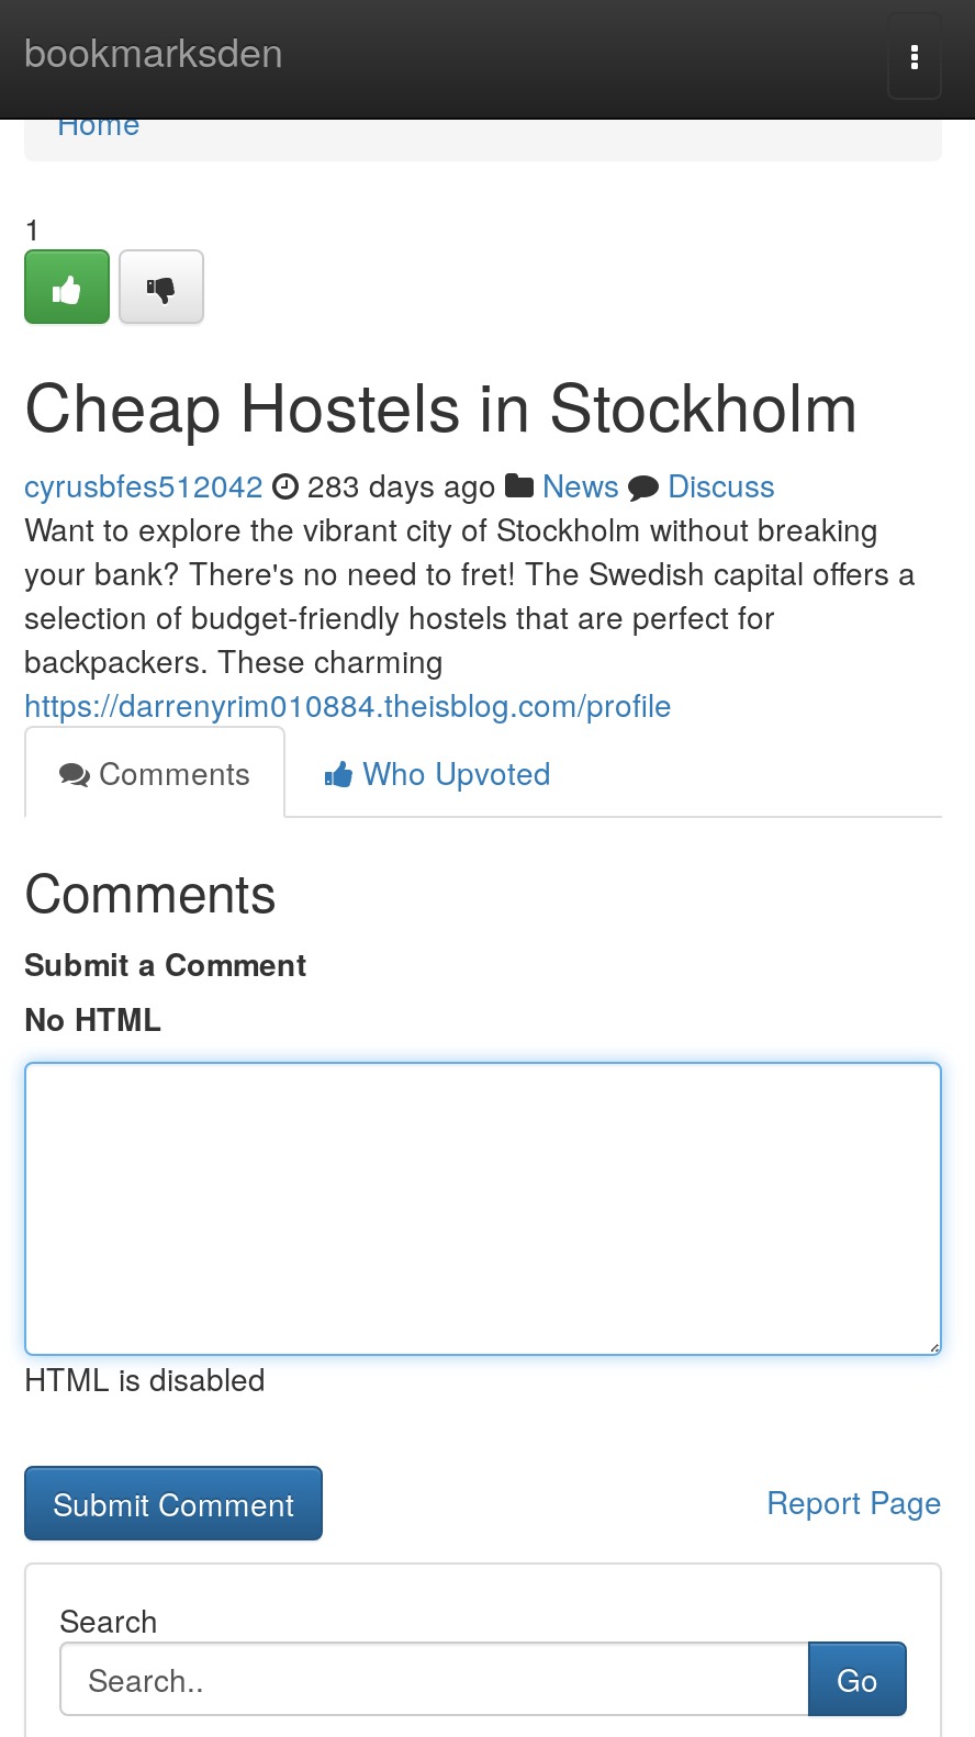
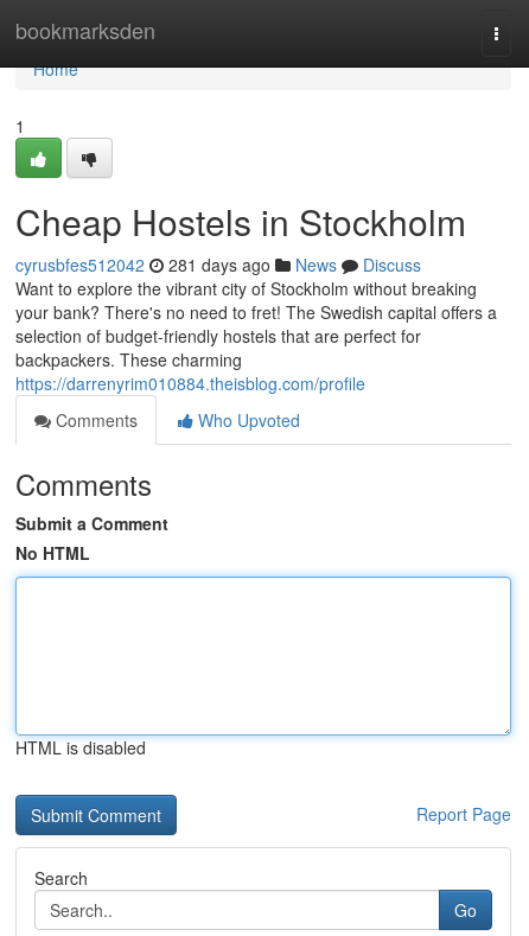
[24,462,775,506] cyrusbfes512042 283 days ago News Discuss -> [15,253,421,276] cyrusbfes512042 281 days ago News Discuss

